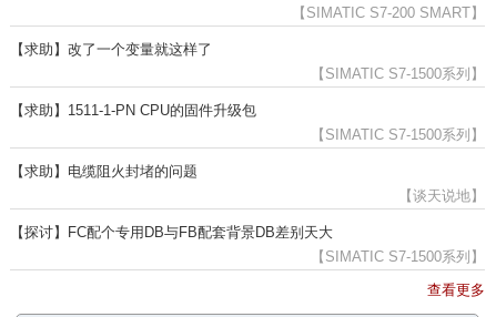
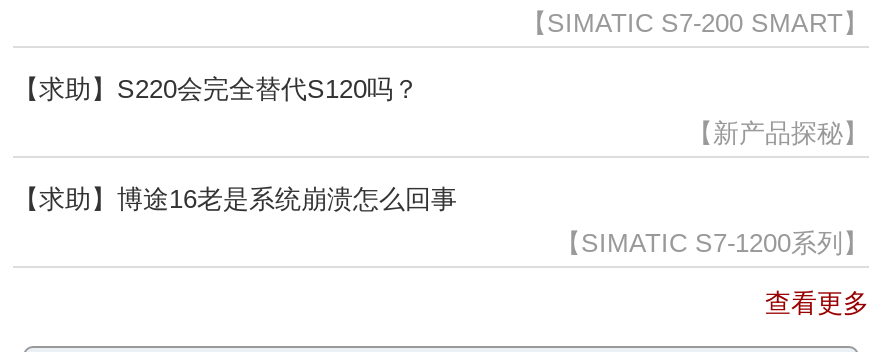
[10,41,485,265] 【求助】改了一个变量就这样了 | 【SIMATIC S7-1500系列】 | 【求助】1511-1-PN CPU的固件升级包 | 【SIMATIC S7-1500系列】 | 【求助】电缆阻火封堵的问题 | 【谈天说地】 | 【探讨】FC配个专用DB与FB配套背景DB差别天大 | 【SIMATIC S7-1500系列】 -> [13,74,869,258] 【求助】S220会完全替代S120吗？ | 【新产品探秘】 | 【求助】博途16老是系统崩溃怎么回事 | 【SIMATIC S7-1200系列】

